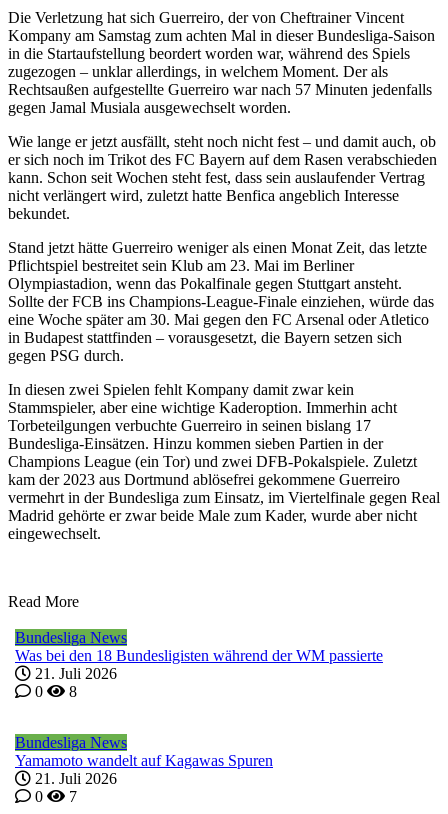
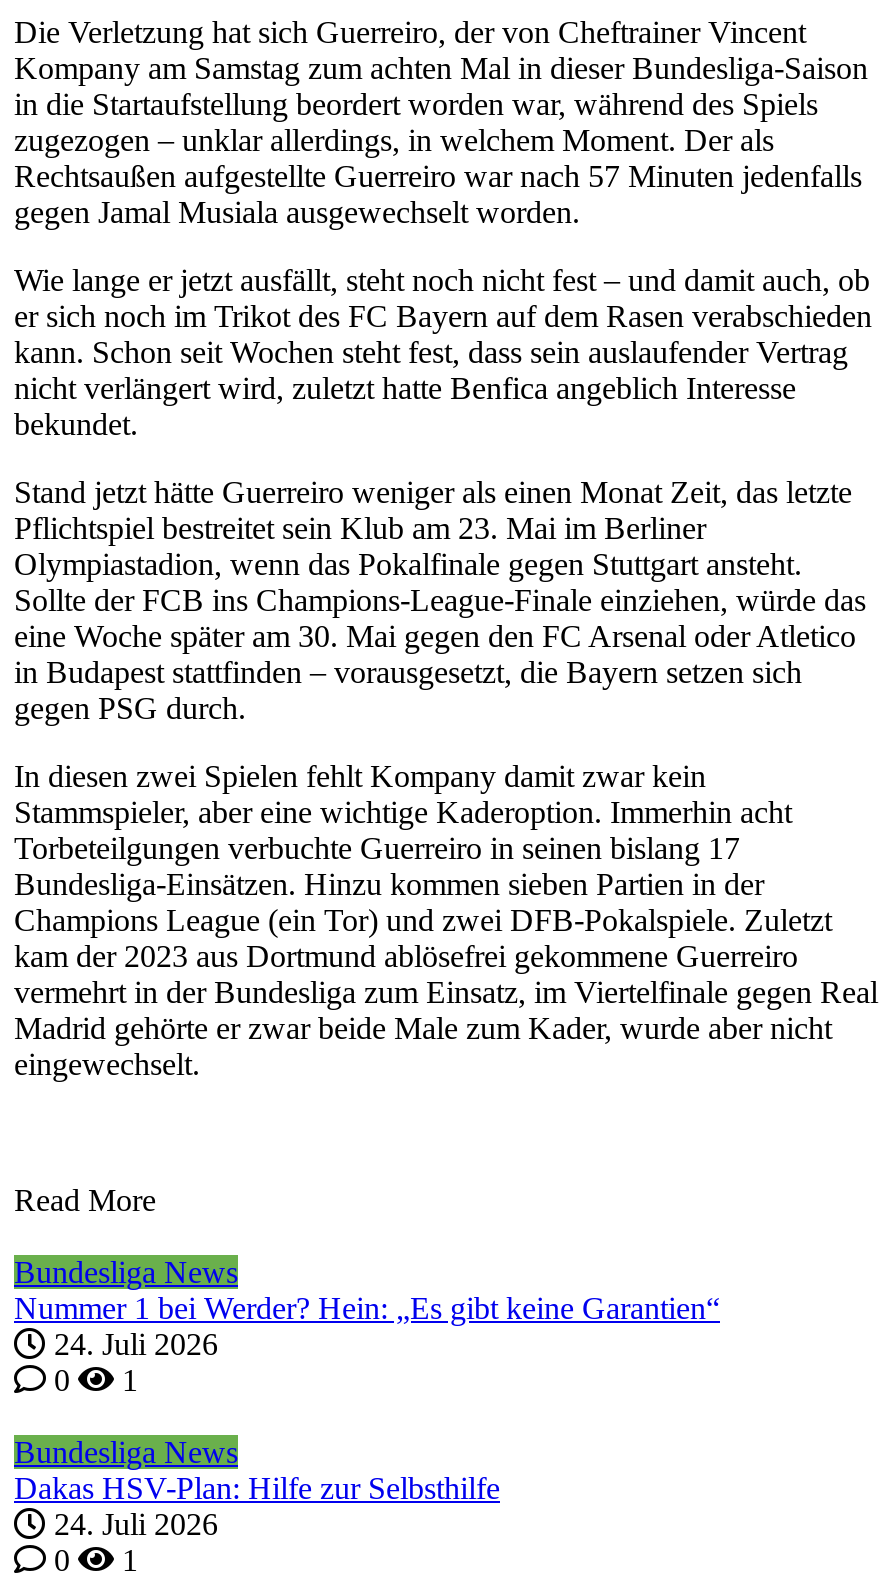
[15,647,383,682] Was bei den 18 Bundesligisten während der WM passierte | 21. Juli 2026 -> [14,1291,720,1361] Nummer 1 bei Werder? Hein: „Es gibt keine Garantien“ | 24. Juli 2026
[31,683,77,700] 0 8 -> [46,1363,138,1397] 0 1
[15,752,273,787] Yamamoto wandelt auf Kagawas Spuren | 21. Juli 2026 -> [14,1471,500,1541] Dakas HSV-Plan: Hilfe zur Selbsthilfe | 24. Juli 2026
[31,788,77,805] 0 7 -> [46,1543,138,1577] 0 1

